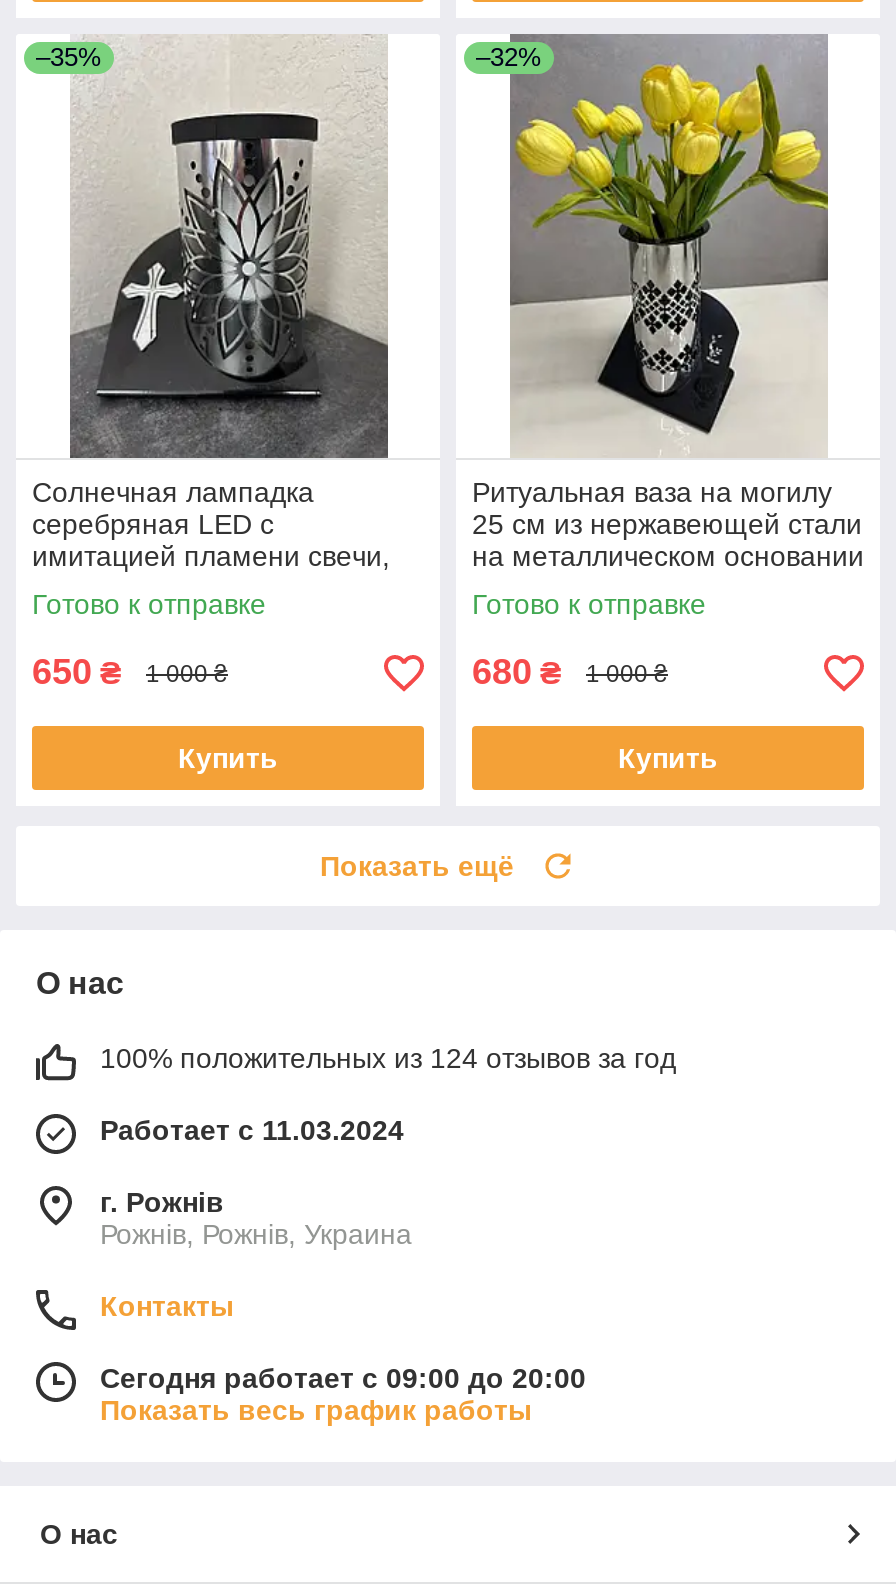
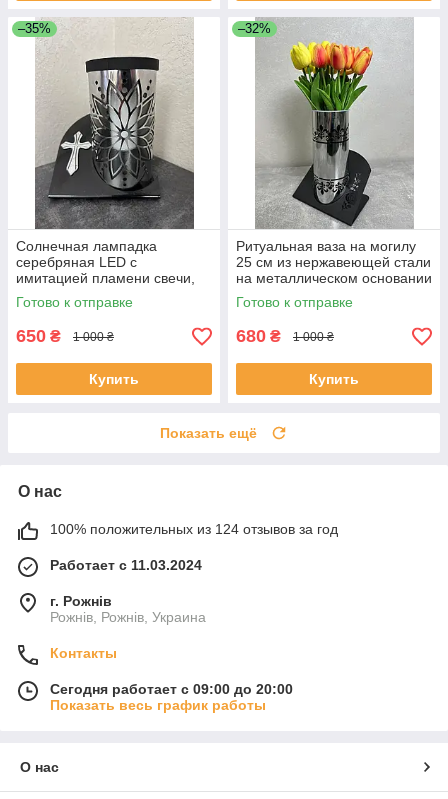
[510,34,828,456] [image] -> [255,18,414,229] [image]

